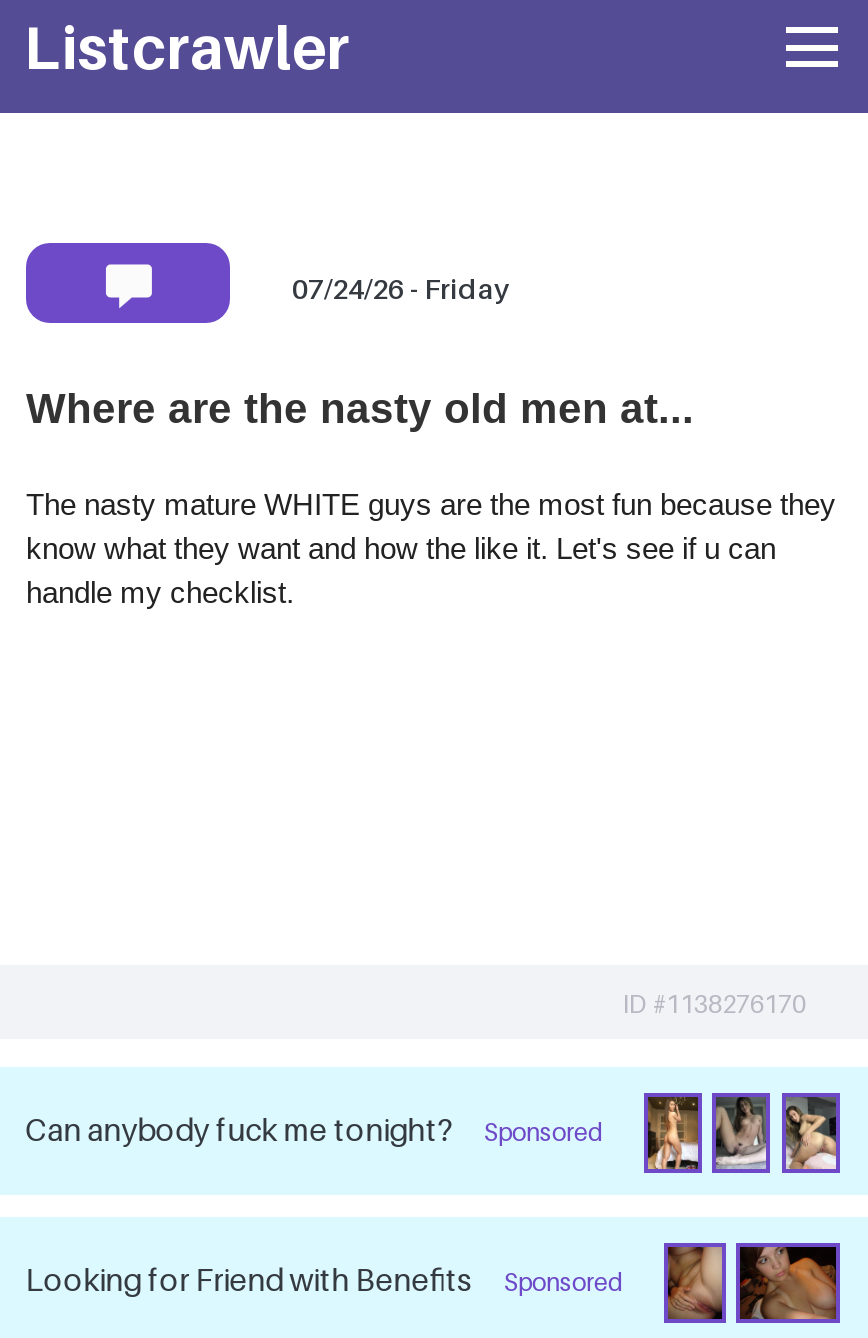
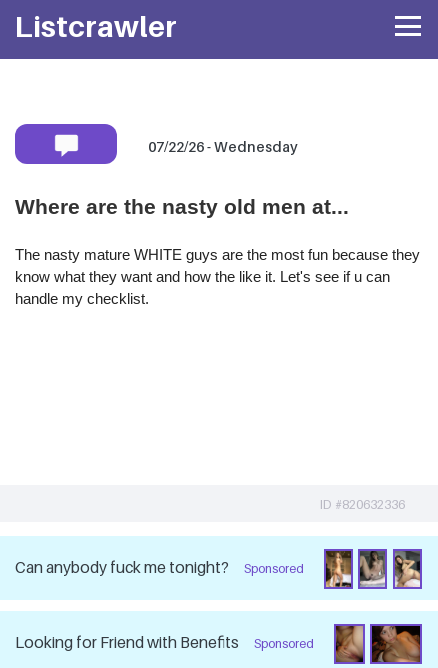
[292,271,510,305] 07/24/26 - Friday -> [148,138,298,155] 07/22/26 - Wednesday
[622,989,806,1019] ID #1138276170 -> [320,497,405,512] ID #820632336

